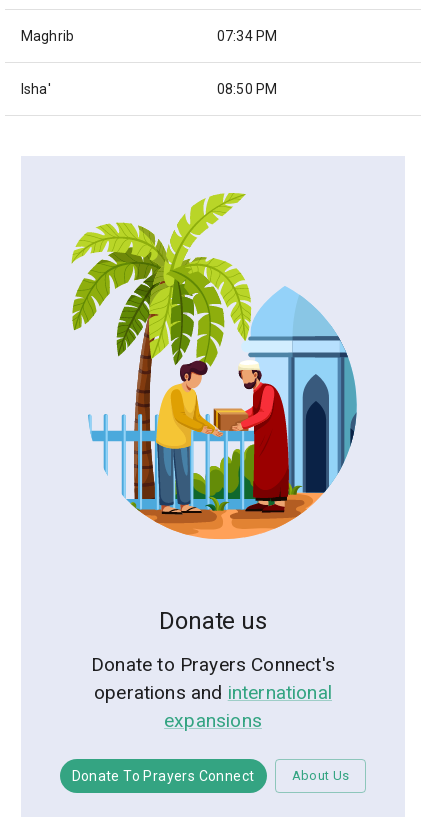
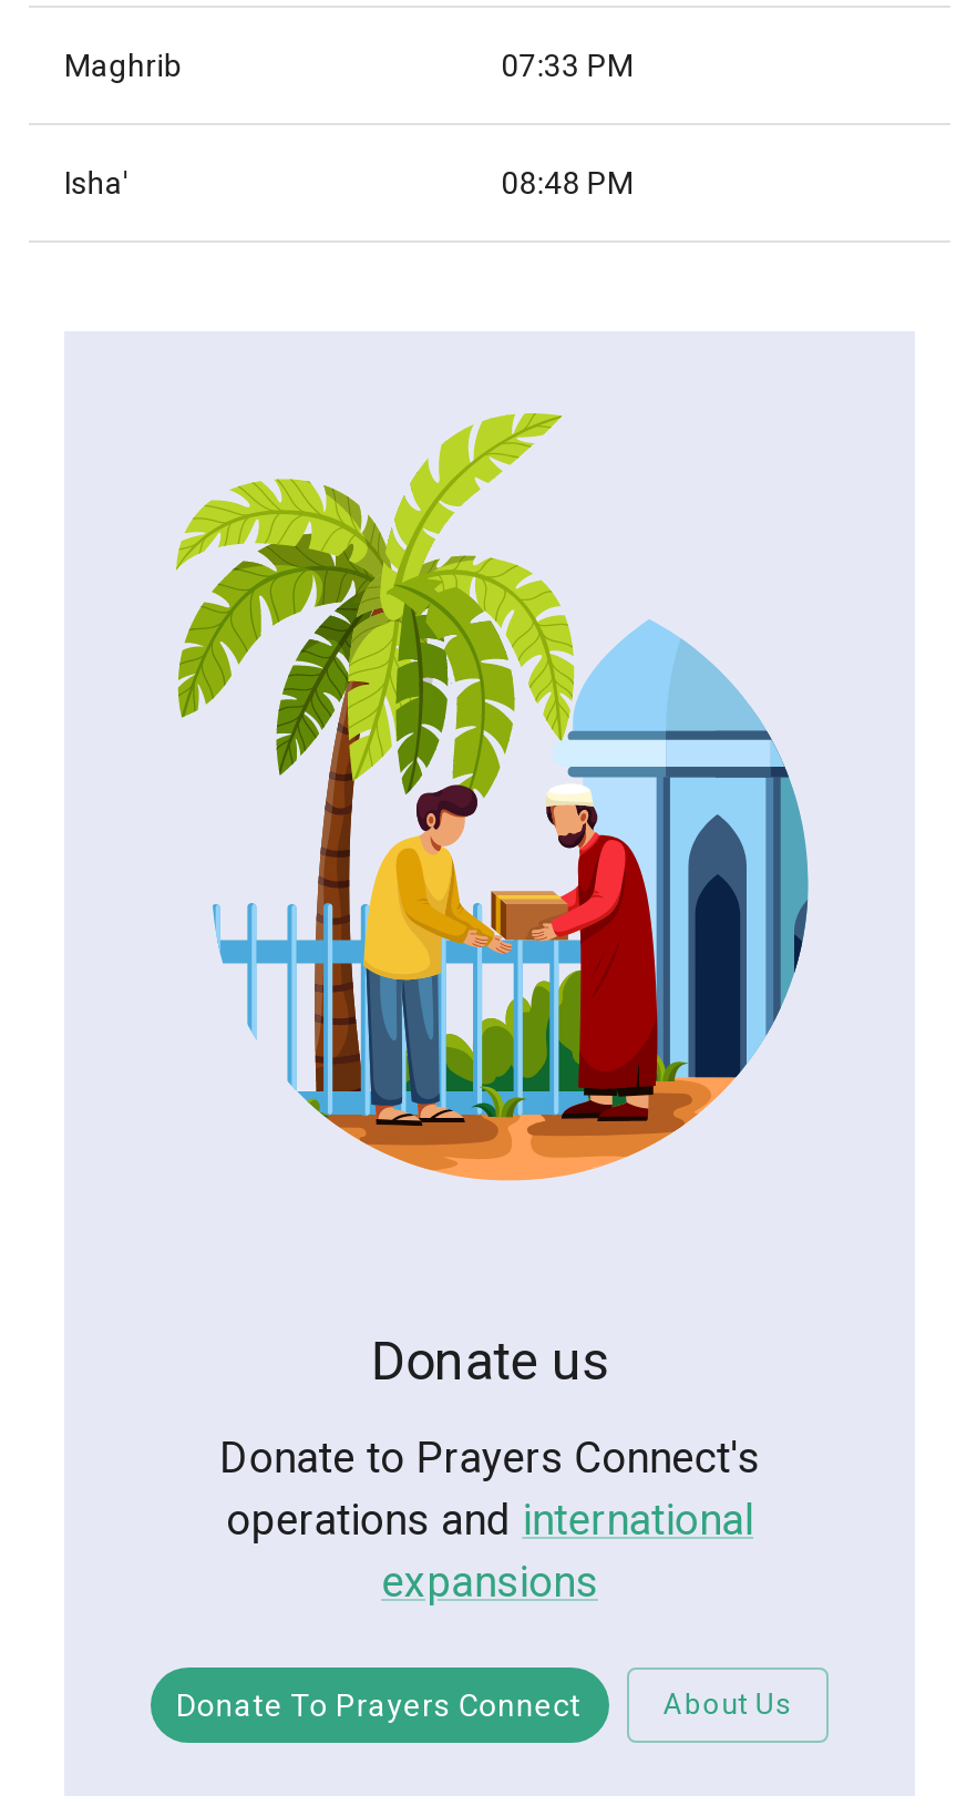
[217,28,277,44] 07:34 PM -> [501,48,634,83] 07:33 PM
[217,81,277,97] 08:50 PM -> [501,165,634,201] 08:48 PM

